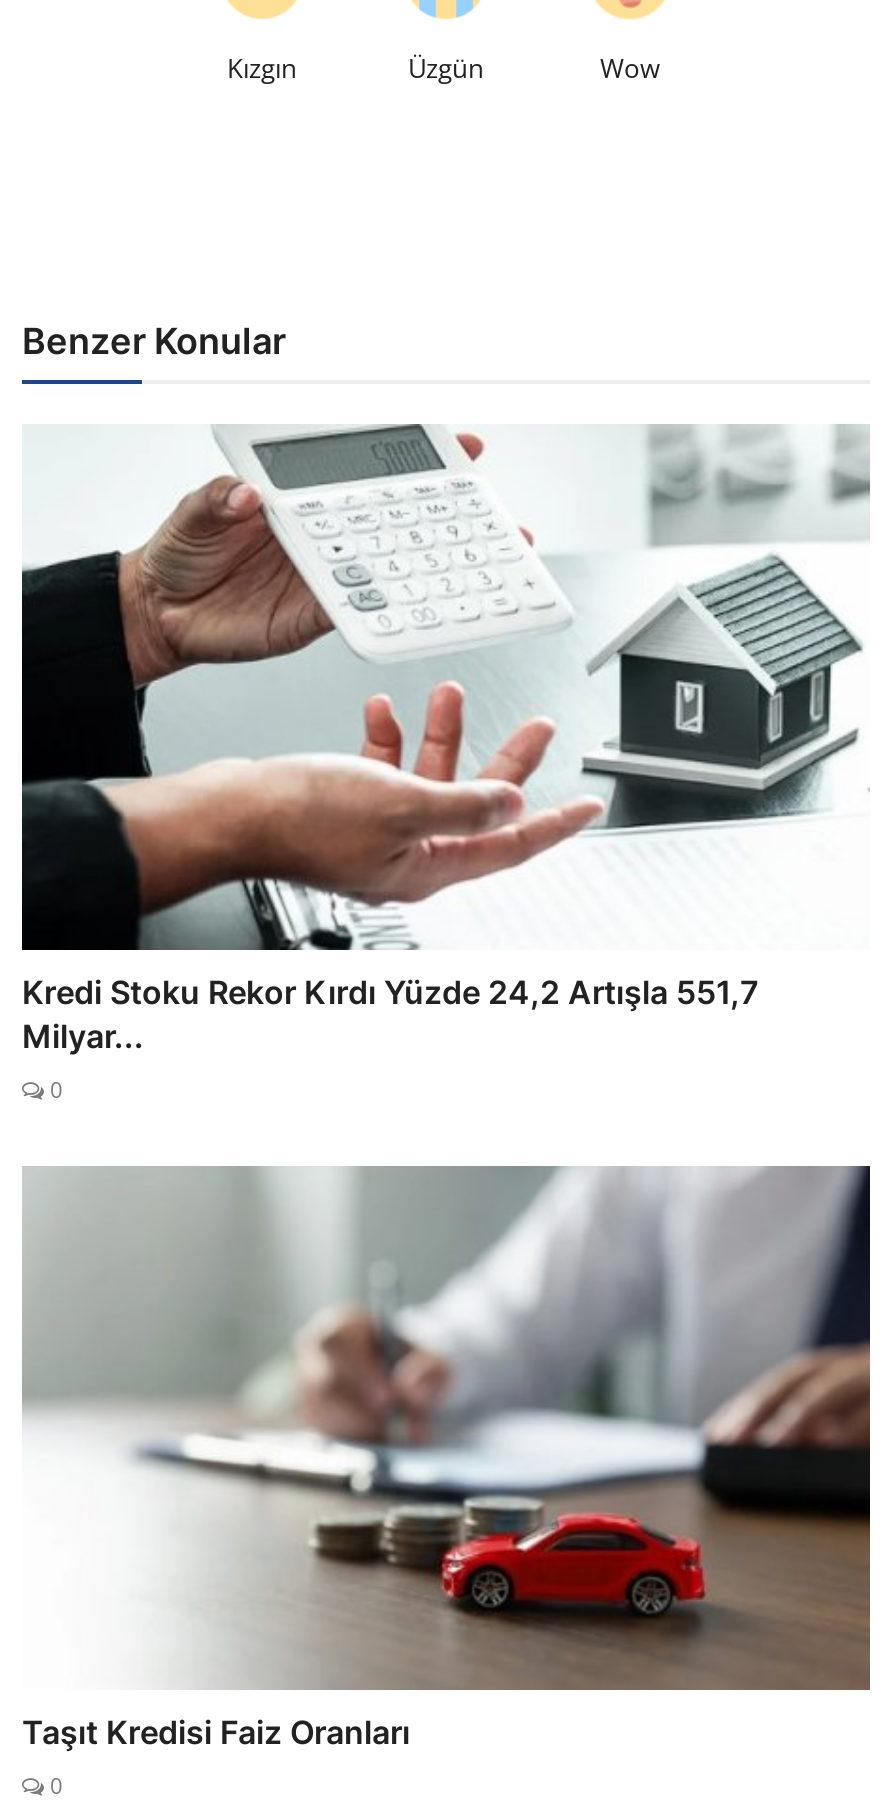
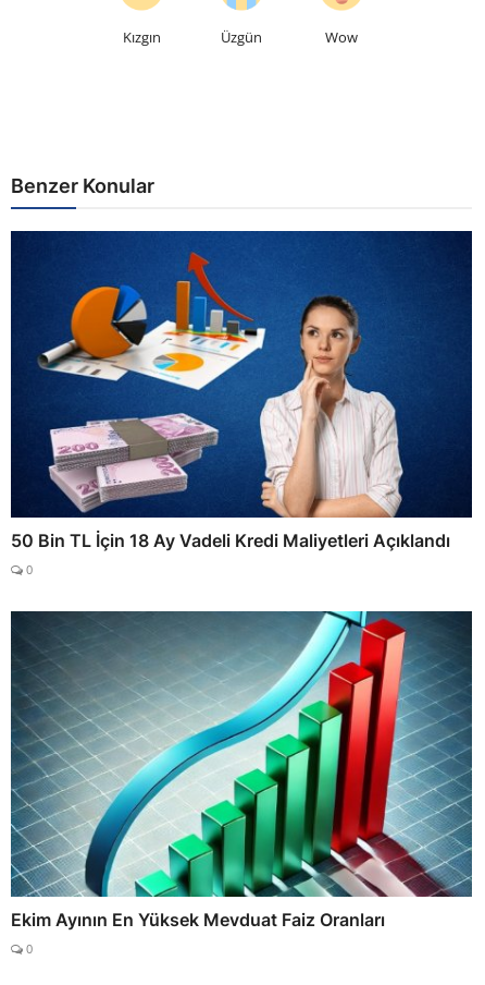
[22,422,870,1056] [image] | Kredi Stoku Rekor Kırdı Yüzde 24,2 Artışla 551,7 | Milyar... -> [10,230,473,551] [image] | 50 Bin TL İçin 18 Ay Vadeli Kredi Maliyetleri Açıklandı
[22,1166,872,1753] [image] | Taşıt Kredisi Faiz Oranları -> [10,610,473,931] [image] | Ekim Ayının En Yüksek Mevduat Faiz Oranları

